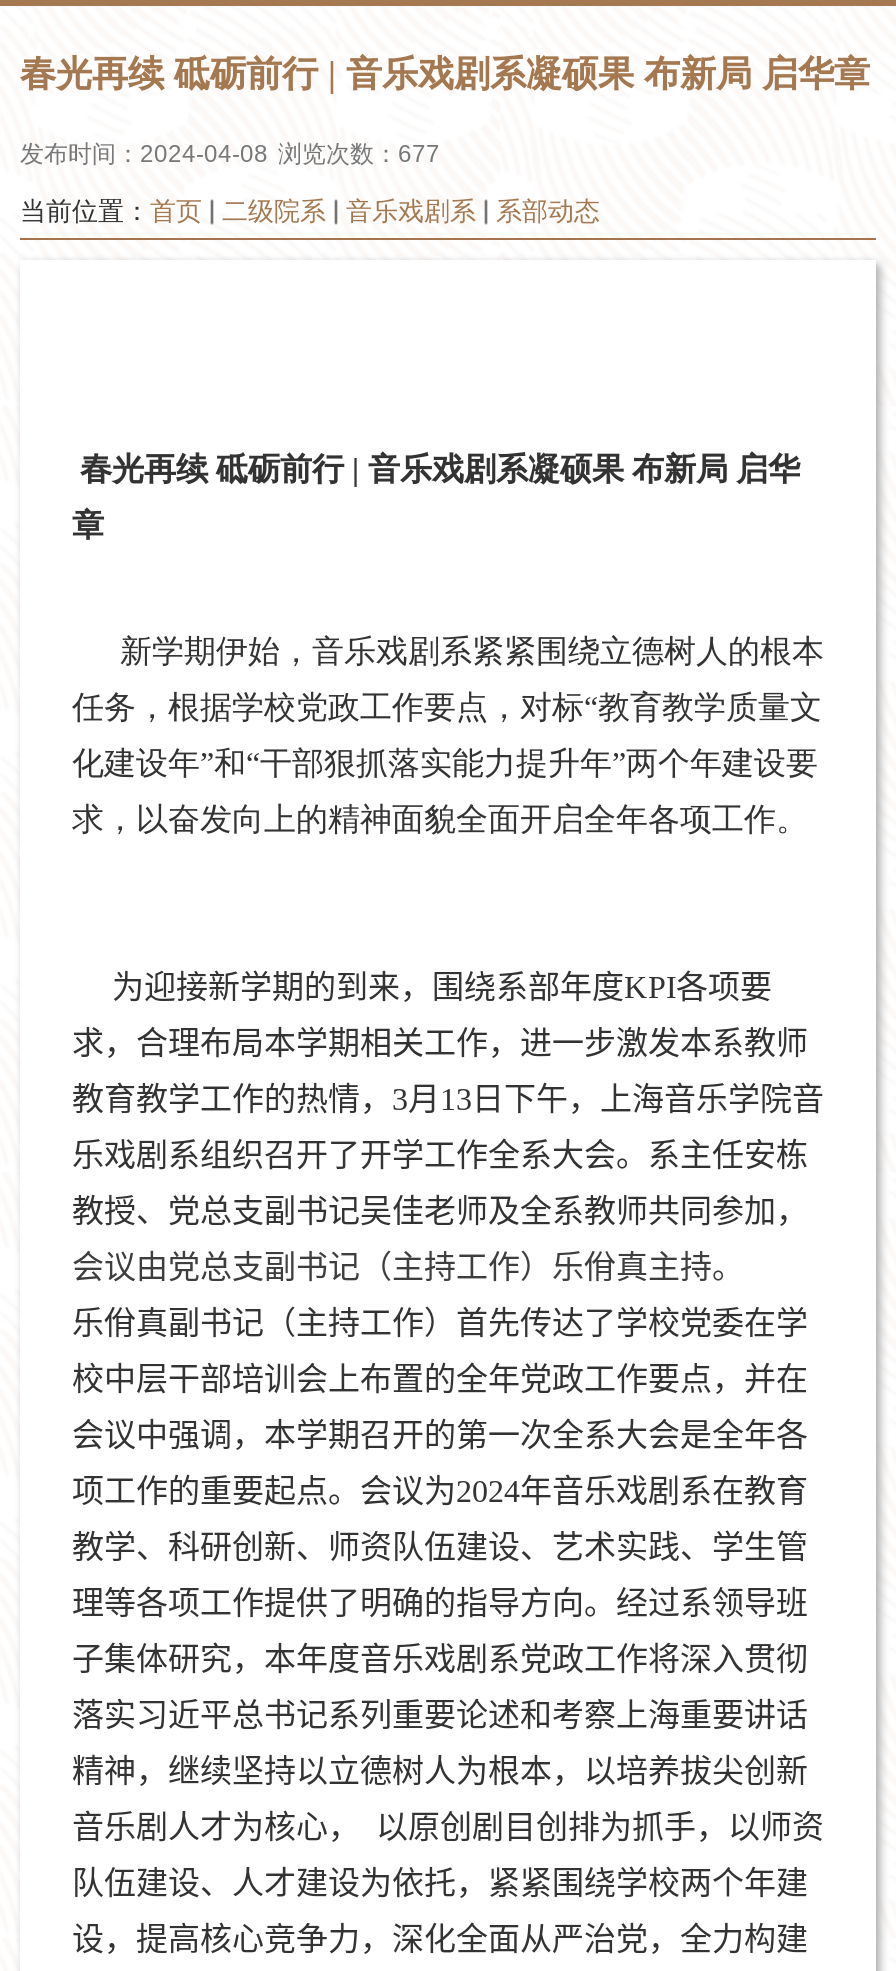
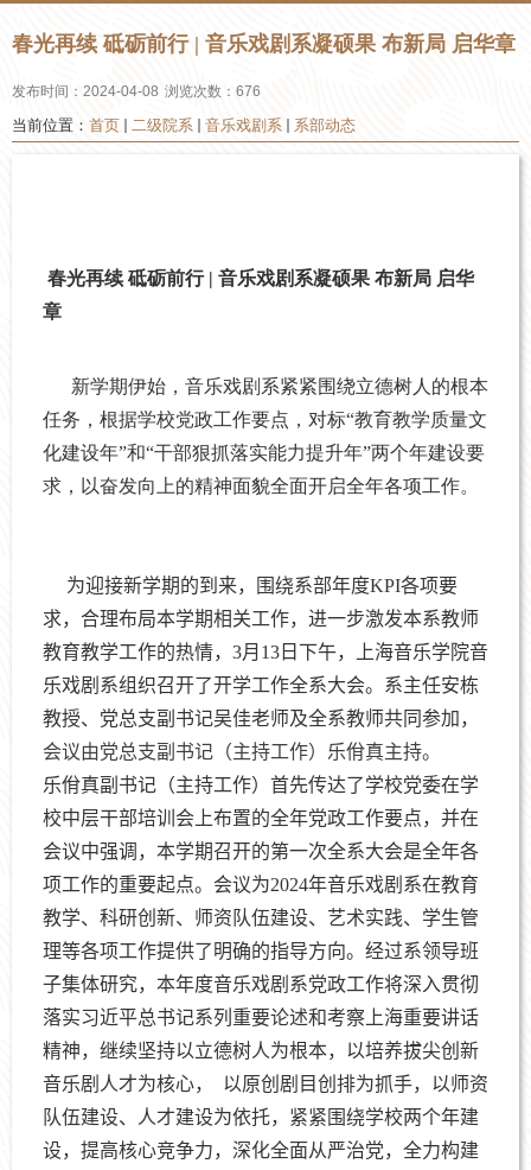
[20,140,440,168] 发布时间：2024-04-08 浏览次数：677 -> [12,83,261,100] 发布时间：2024-04-08 浏览次数：676

